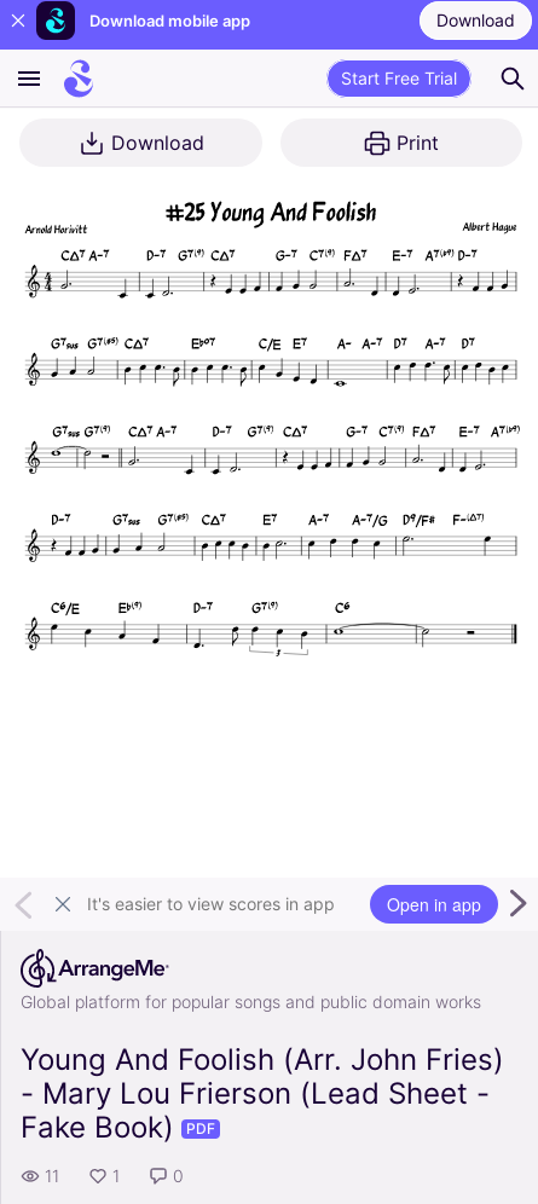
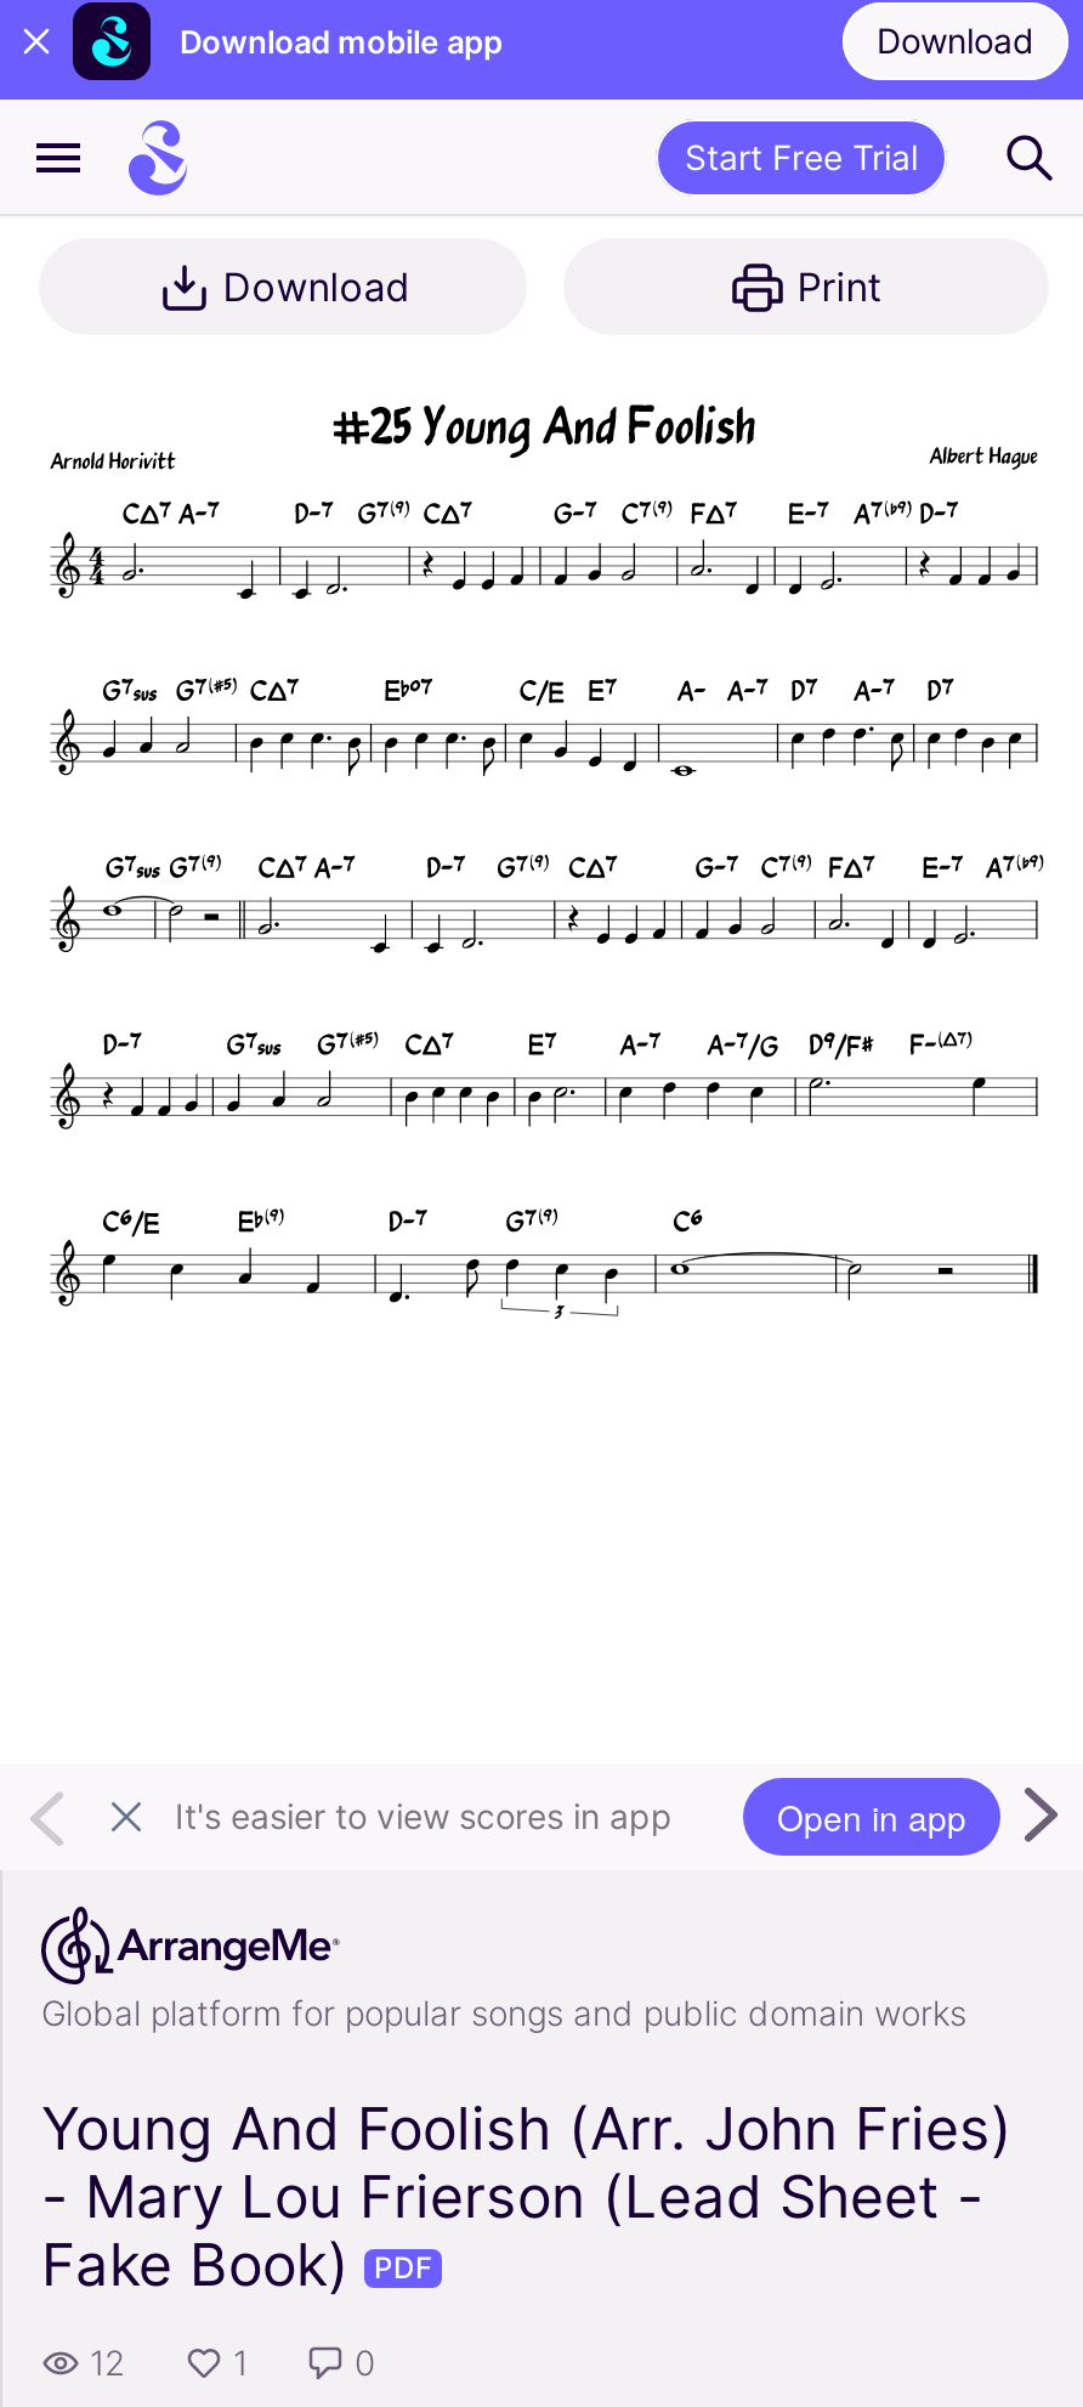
[45,1166,59,1186] 11 -> [90,2342,126,2383] 12

